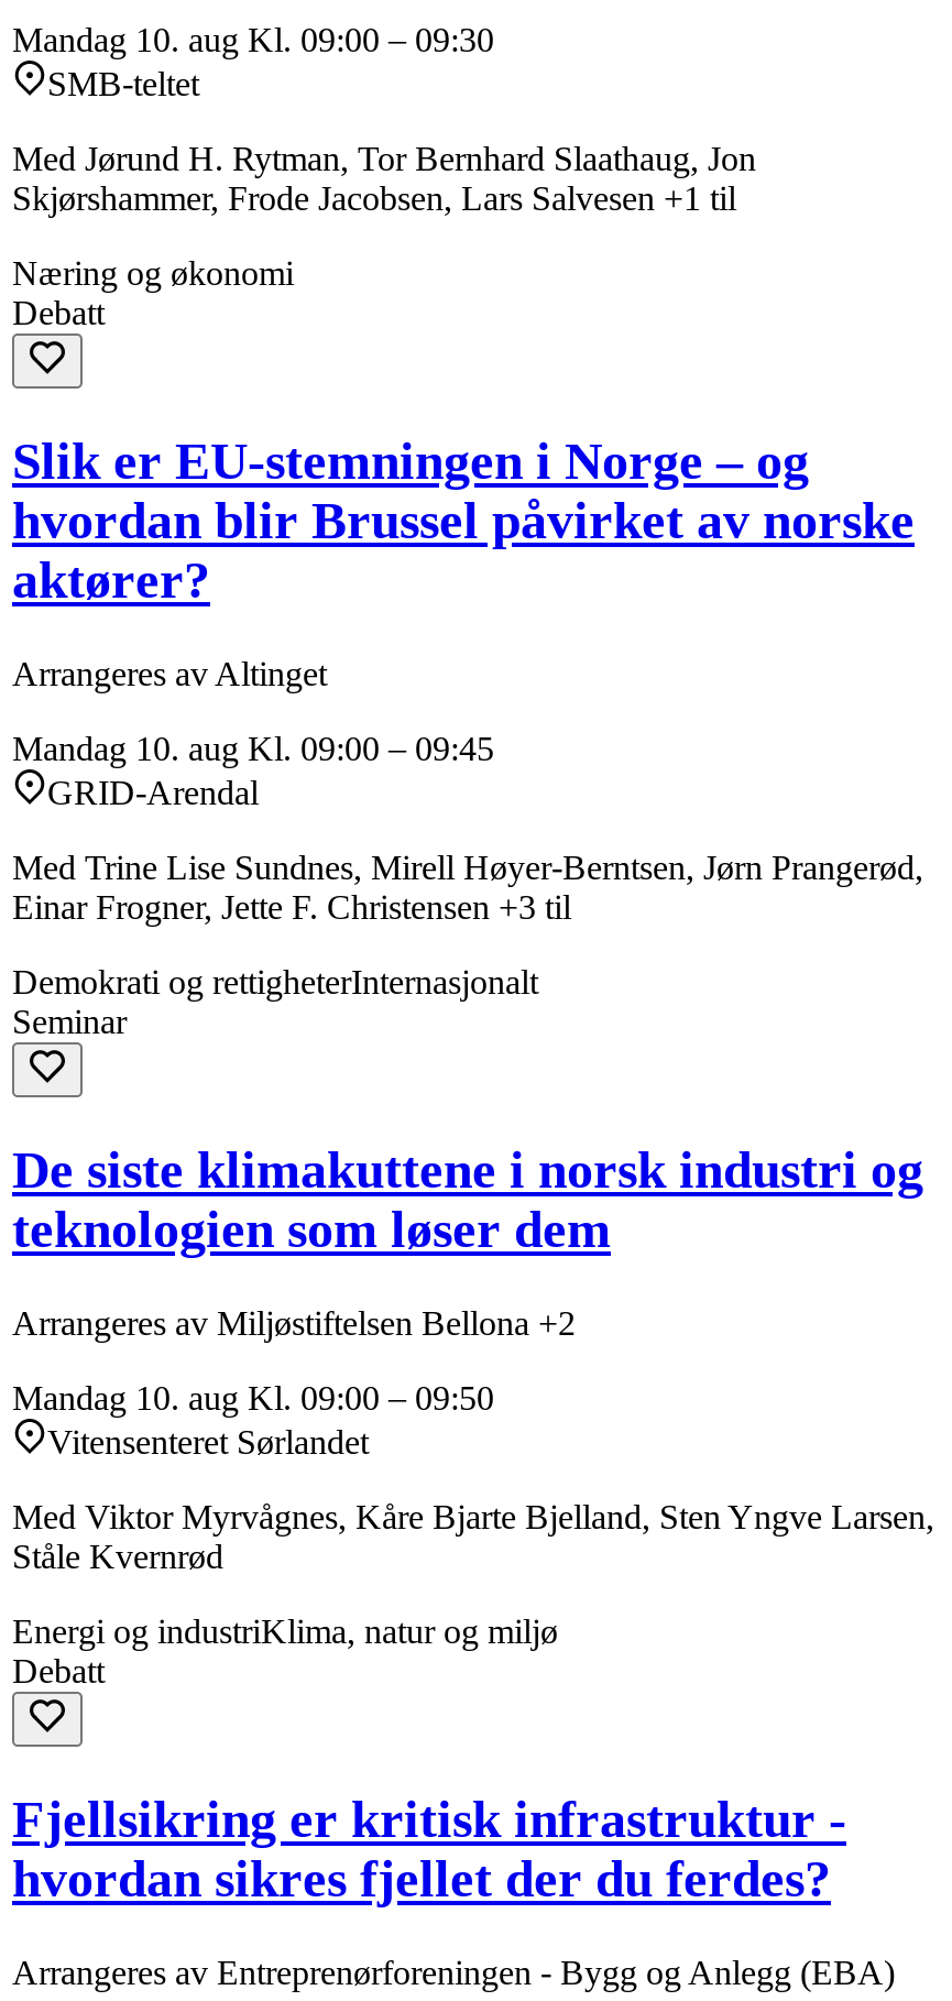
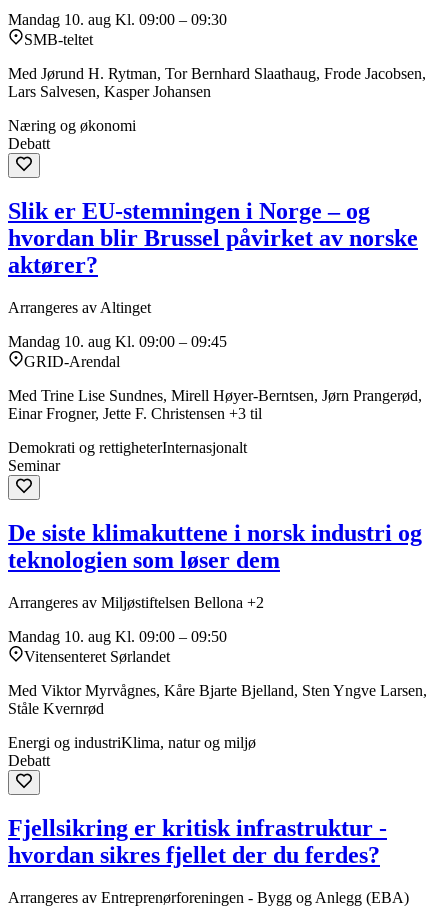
[12,140,756,217] Med Jørund H. Rytman, Tor Bernhard Slaathaug, Jon | Skjørshammer, Frode Jacobsen, Lars Salvesen +1 til -> [8,65,426,100] Med Jørund H. Rytman, Tor Bernhard Slaathaug, Frode Jacobsen, | Lars Salvesen, Kasper Johansen

